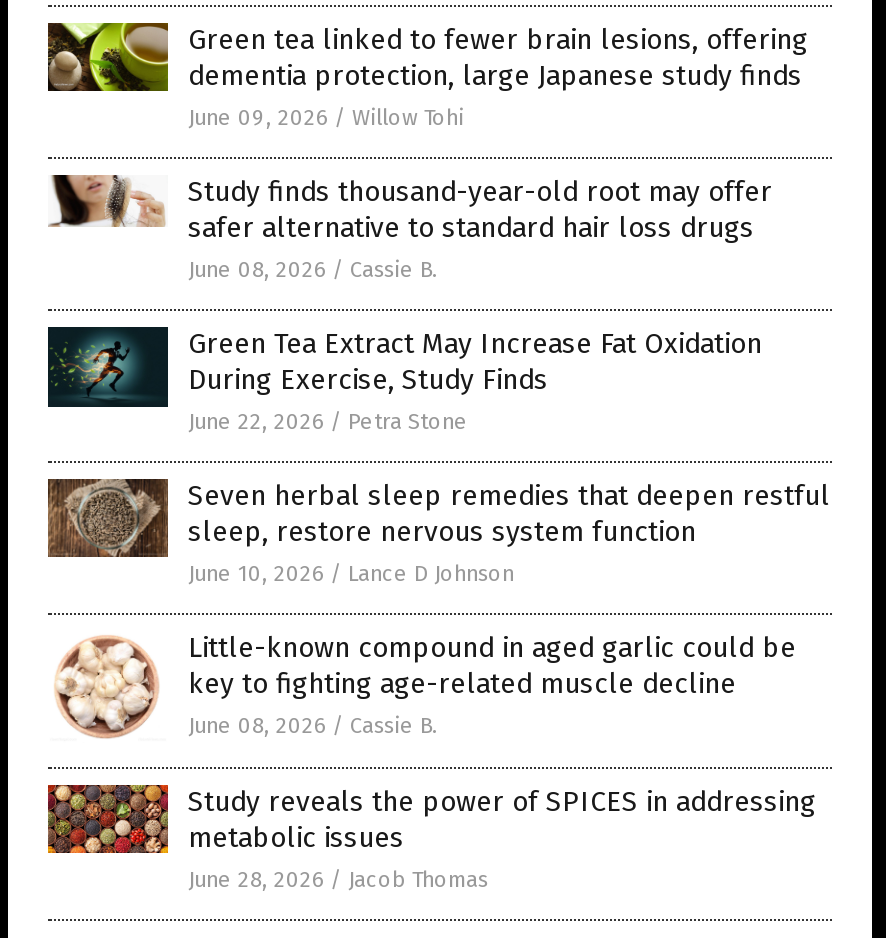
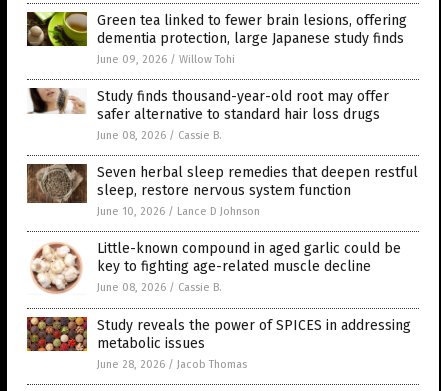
[46,327,762,435] [image] | Green Tea Extract May Increase Fat Oxidation | During Exercise, Study Finds | June 22, 2026 / Petra Stone -> none

